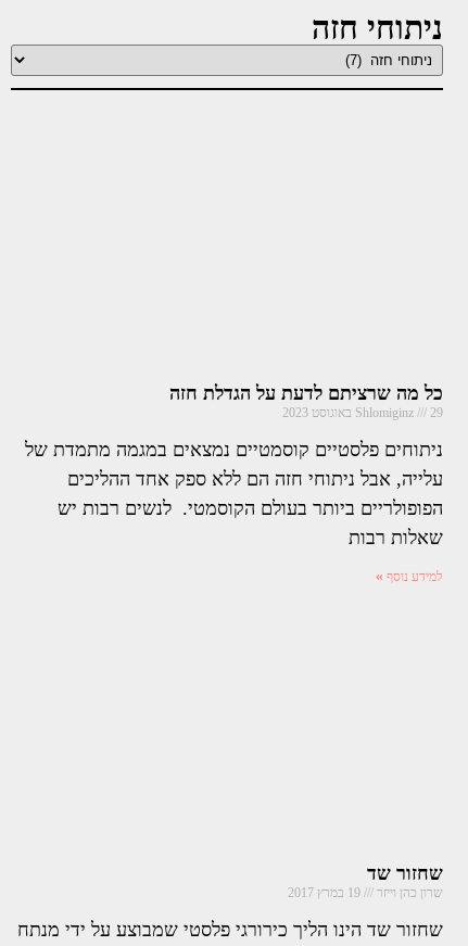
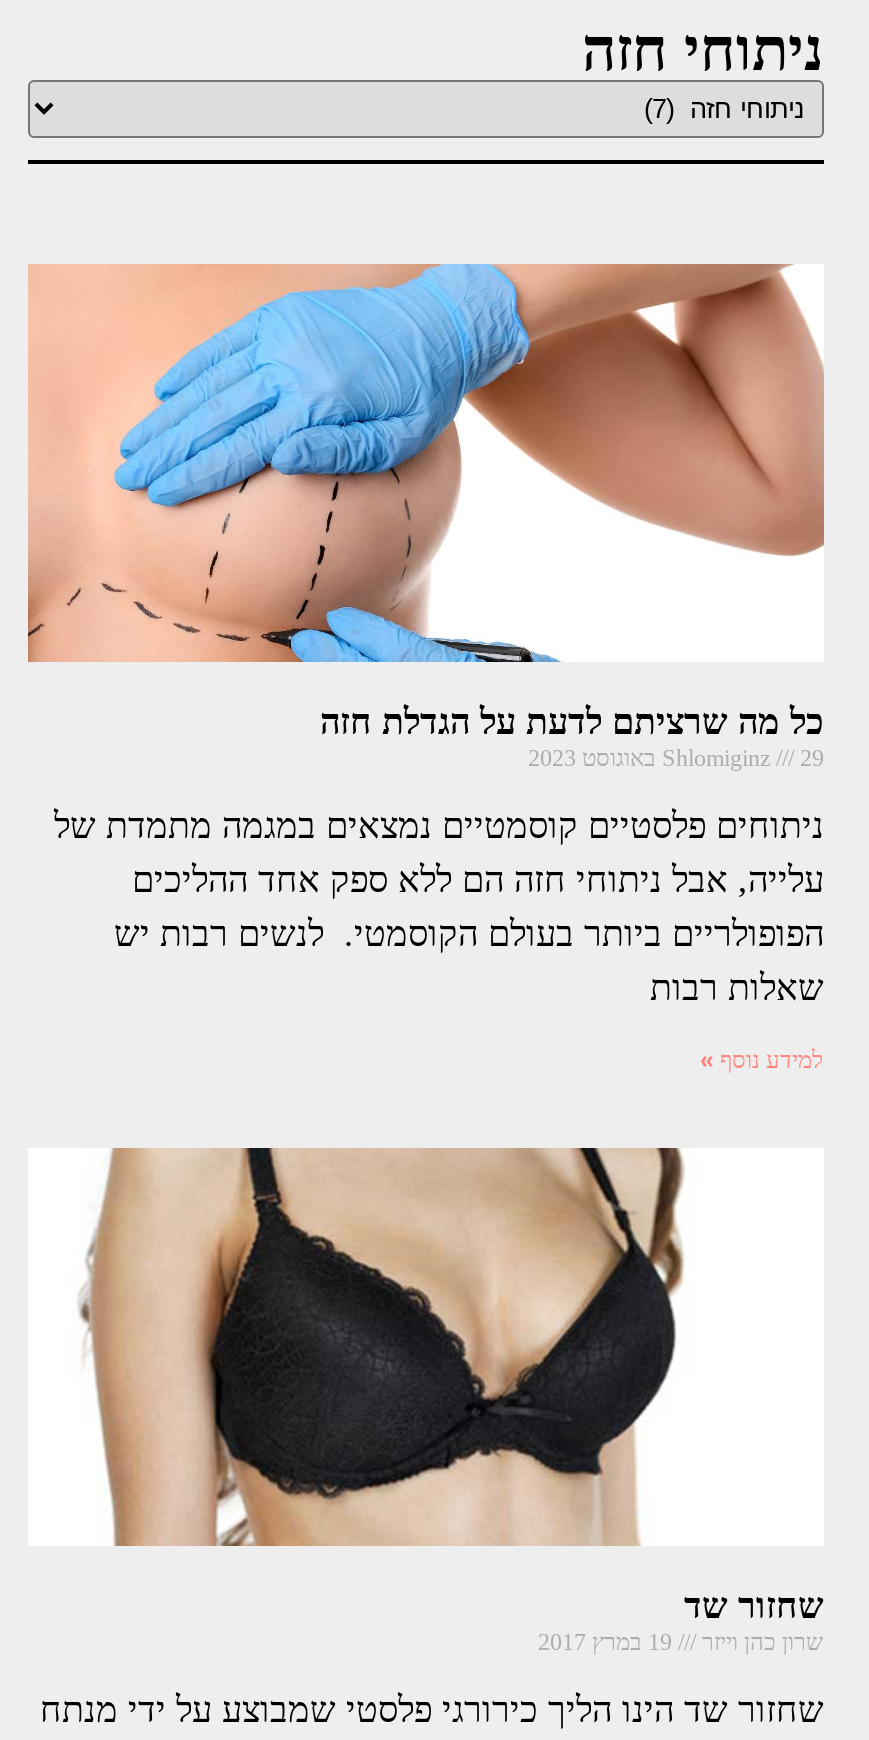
none -> [26,262,826,664] [image]
none -> [80,1146,684,1548] [image]

